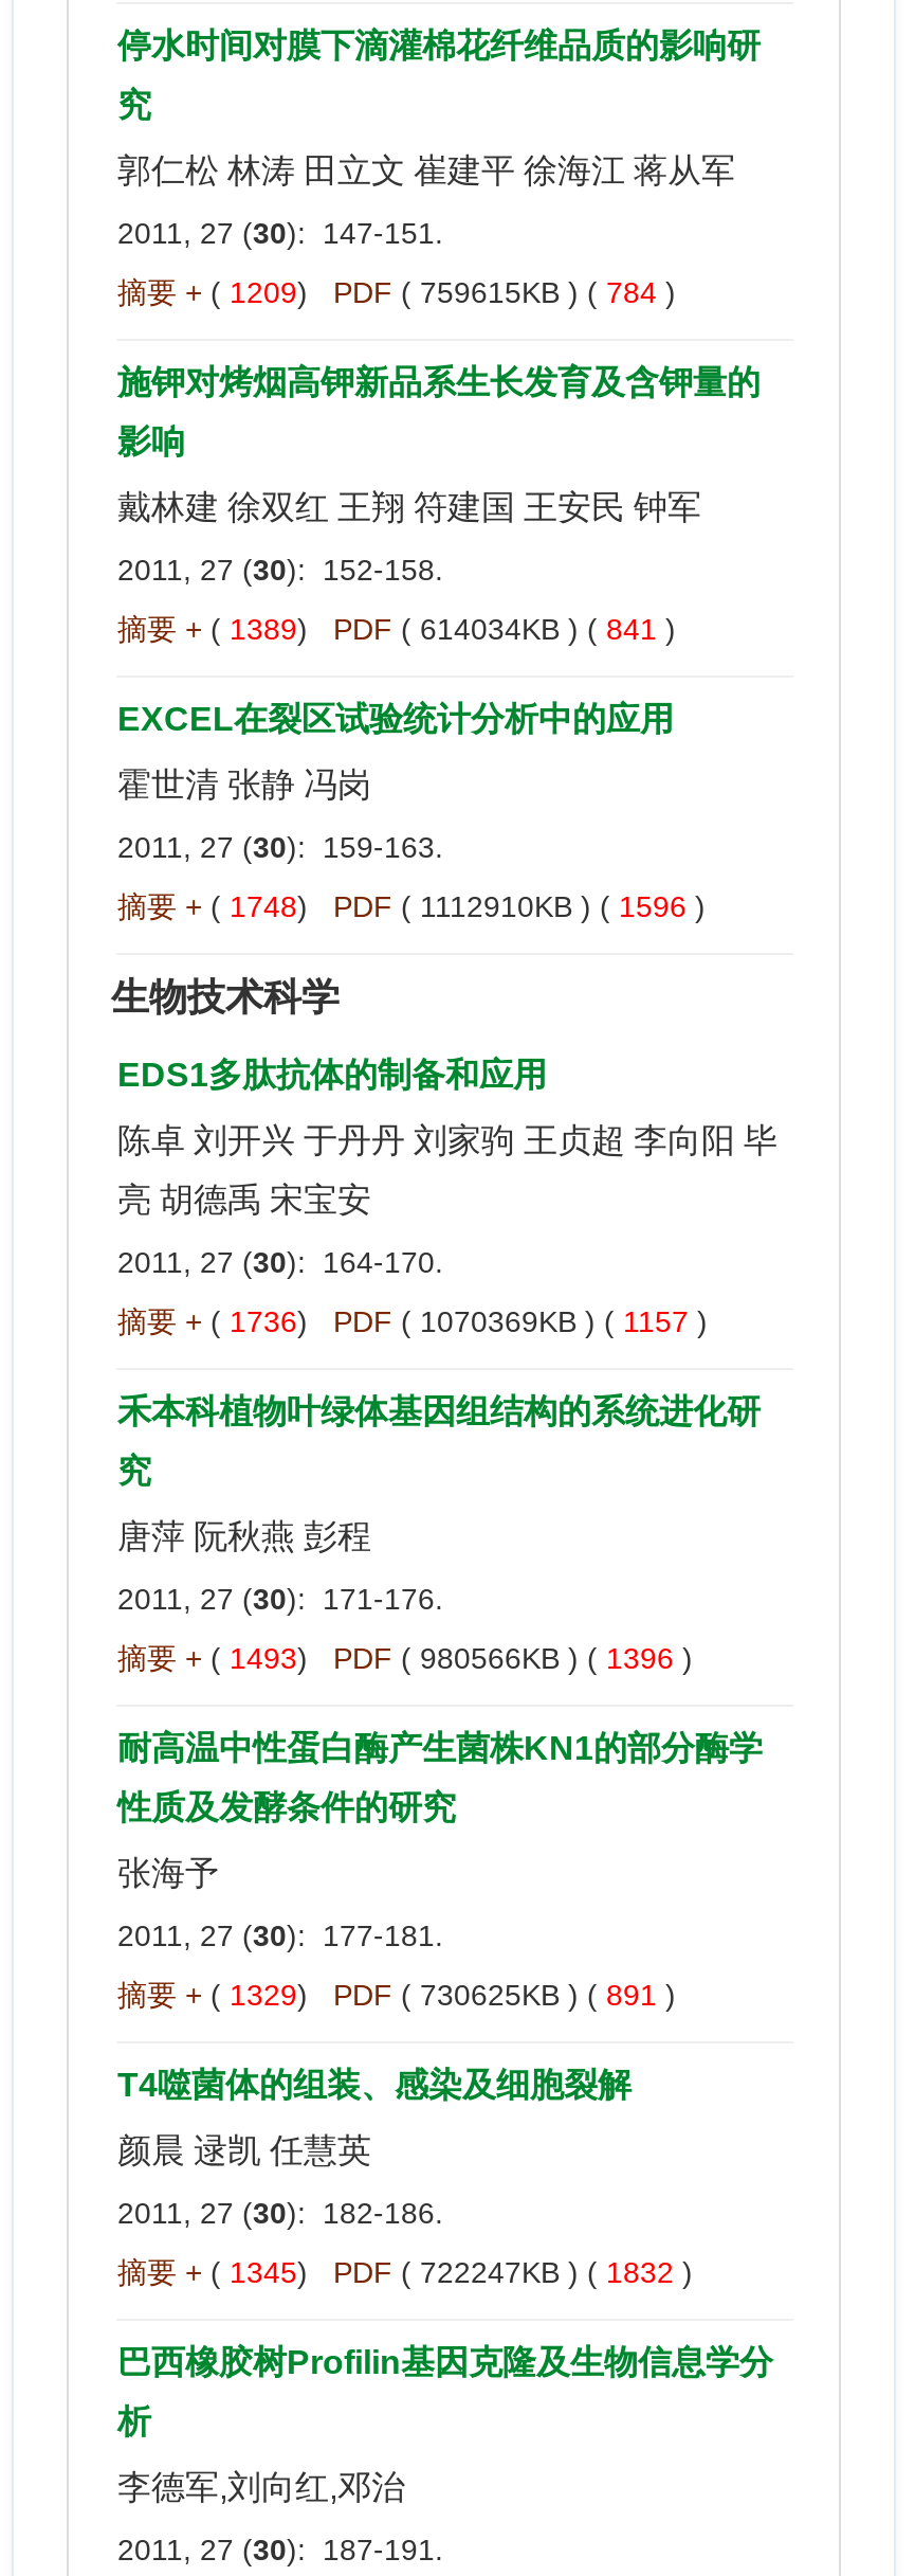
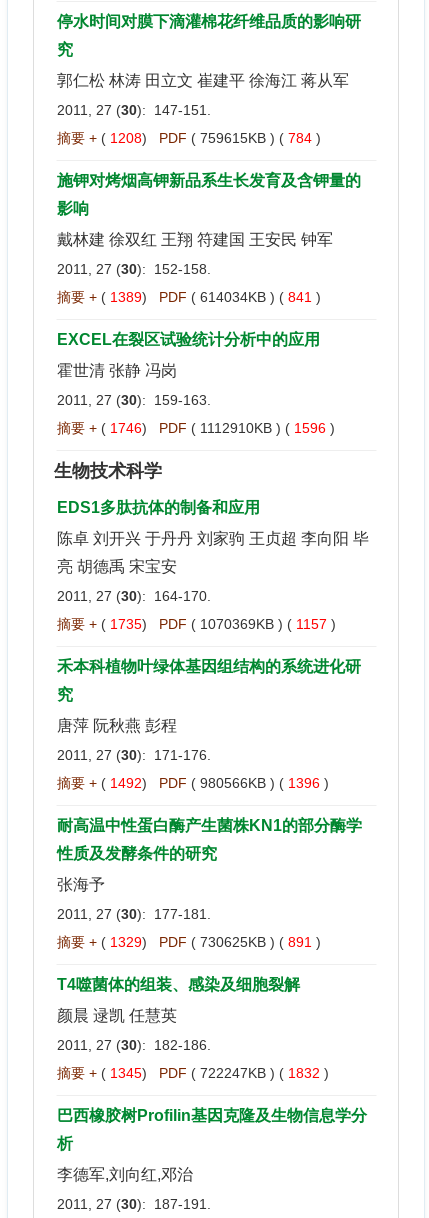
[117,275,693,309] 摘要 + (1209) PDF ( 759615KB ) (784) -> [57,130,329,146] 摘要 + (1208) PDF ( 759615KB ) (784)
[117,889,722,923] 摘要 + (1748) PDF ( 1112910KB ) (1596) -> [57,420,343,436] 摘要 + (1746) PDF ( 1112910KB ) (1596)
[117,1304,725,1338] 摘要 + (1736) PDF ( 1070369KB ) (1157) -> [57,616,344,632] 摘要 + (1735) PDF ( 1070369KB ) (1157)
[117,1641,710,1675] 摘要 + (1493) PDF ( 980566KB ) (1396) -> [57,775,337,791] 摘要 + (1492) PDF ( 980566KB ) (1396)

